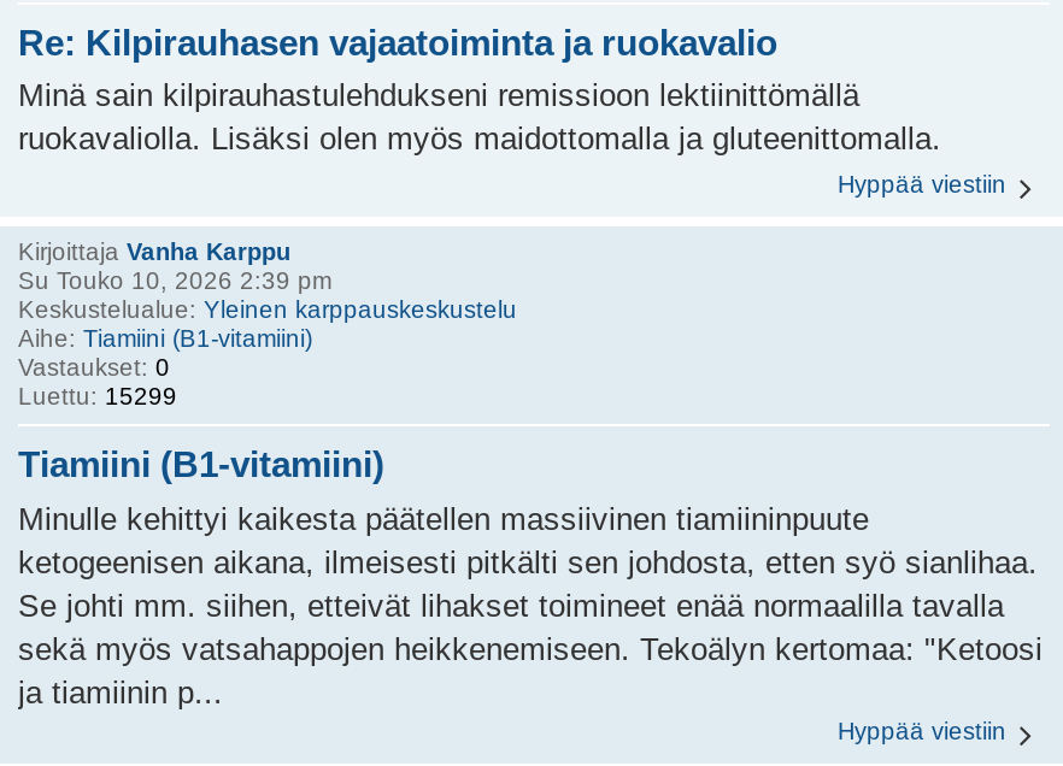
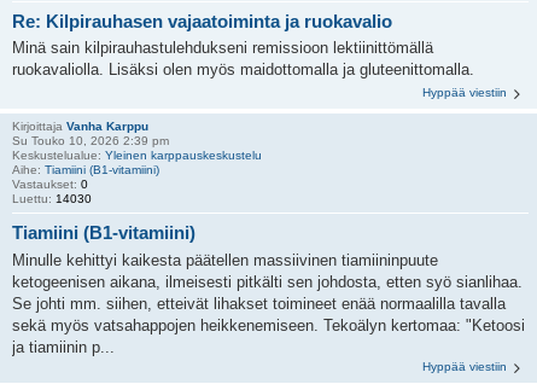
[18,383,177,410] Luettu: 15299 -> [12,192,92,206] Luettu: 14030

